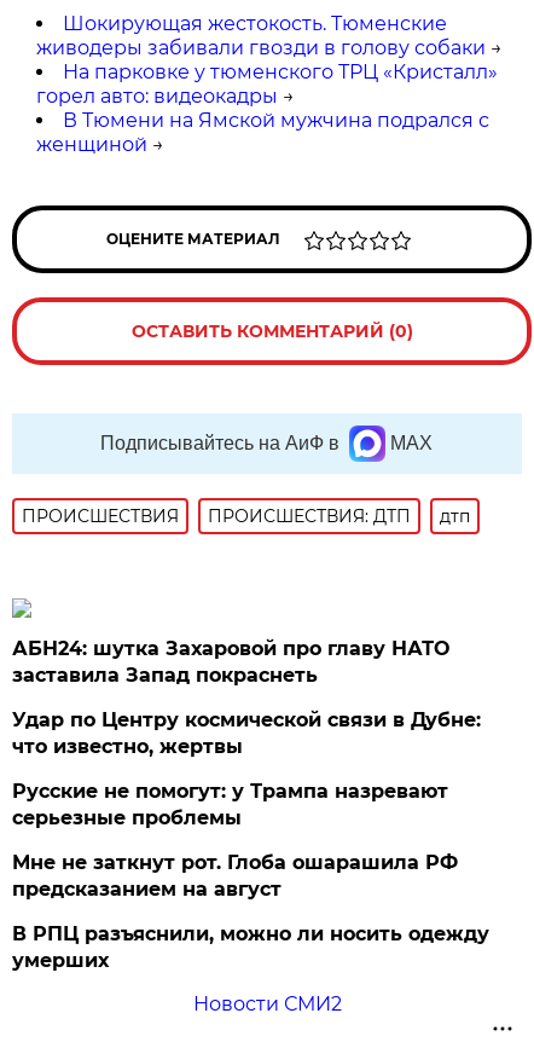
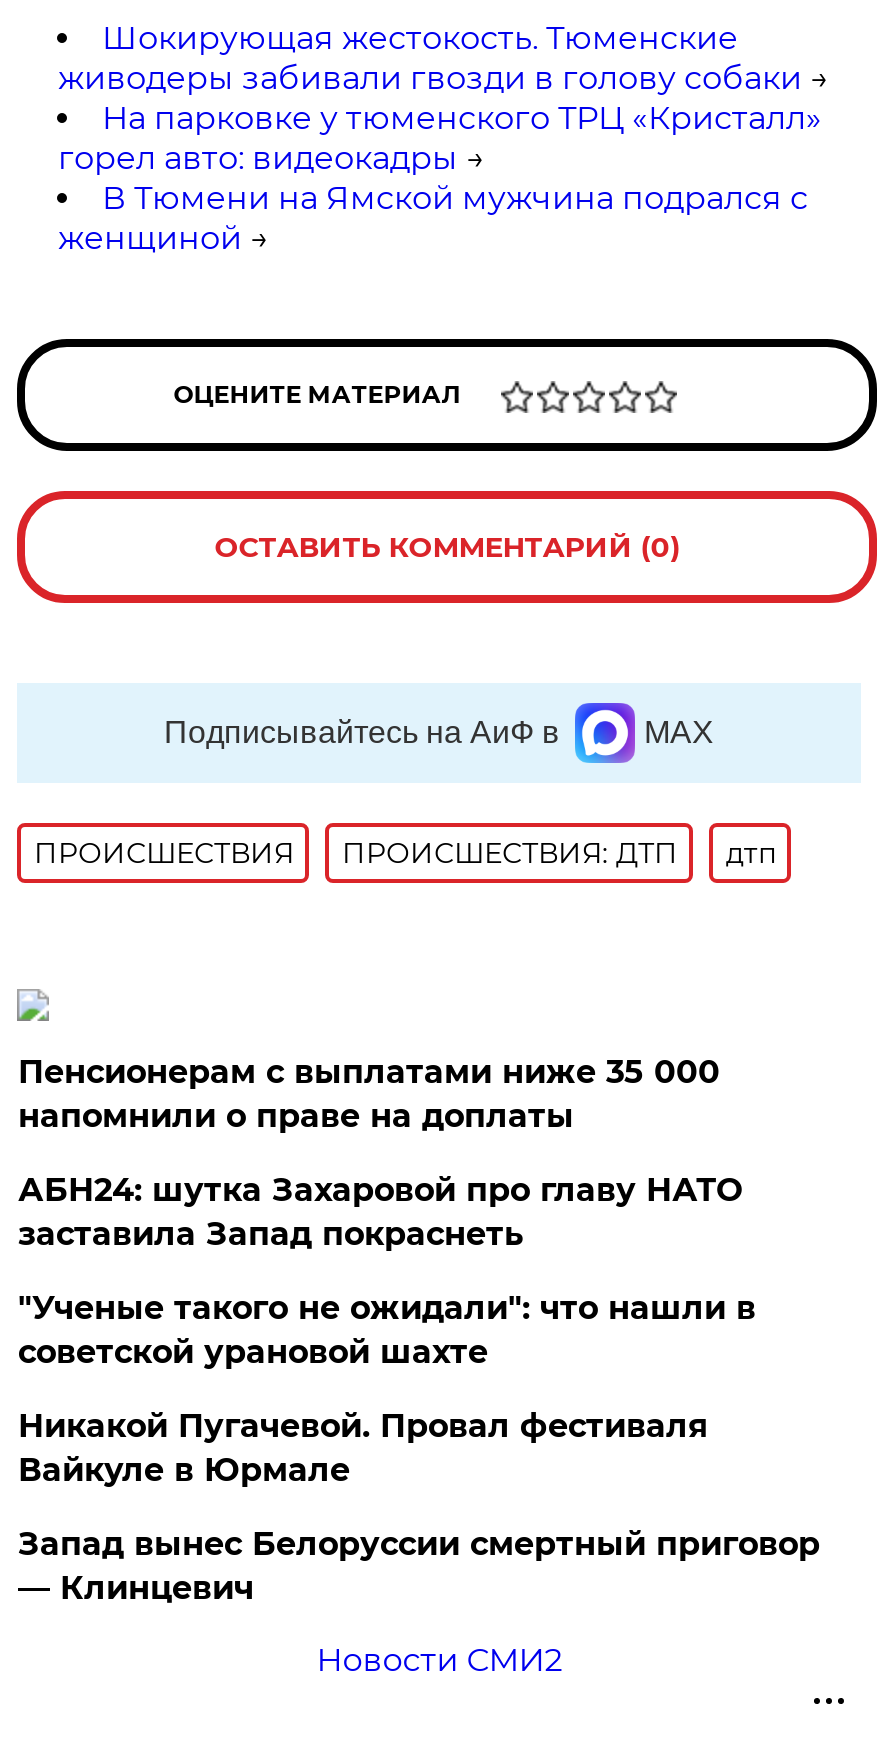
none -> [18,1053,720,1135] Пенсионерам с выплатами ниже 35 000 | напомнили о праве на доплаты
moved [13,637,450,686] -> [18,1171,742,1253]: АБН24: шутка Захаровой про главу НАТО | заставила Запад покраснеть
[13,708,490,972] Удар по Центру космической связи в Дубне: | что известно, жертвы | Русские не помогут: у Трампа назревают | серьезные проблемы | Мне не заткнут рот. Глоба ошарашила РФ | предсказанием на август | В РПЦ разъяснили, можно ли носить одежду | умерших -> [18,1289,820,1607] "Ученые такого не ожидали": что нашли в | советской урановой шахте | Никакой Пугачевой. Провал фестиваля | Вайкуле в Юрмале | Запад вынес Белоруссии смертный приговор | — Клинцевич

